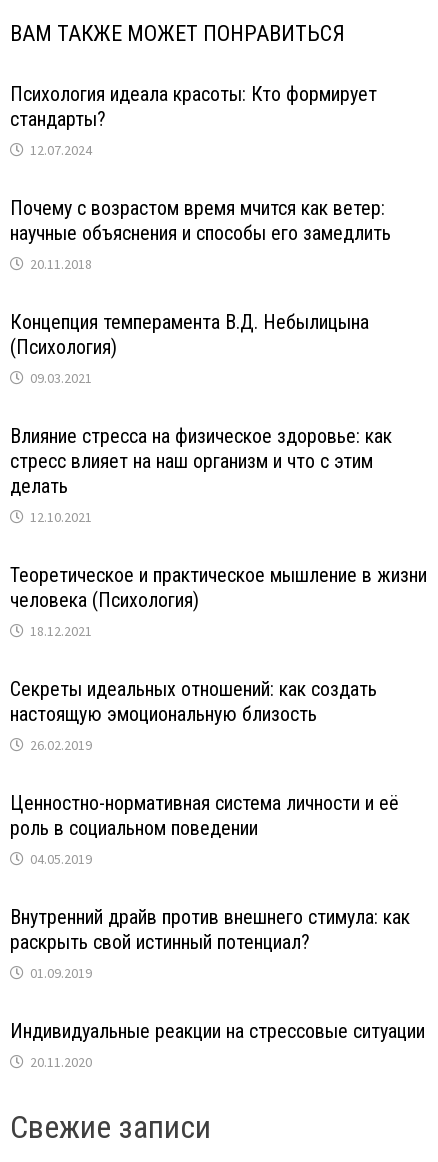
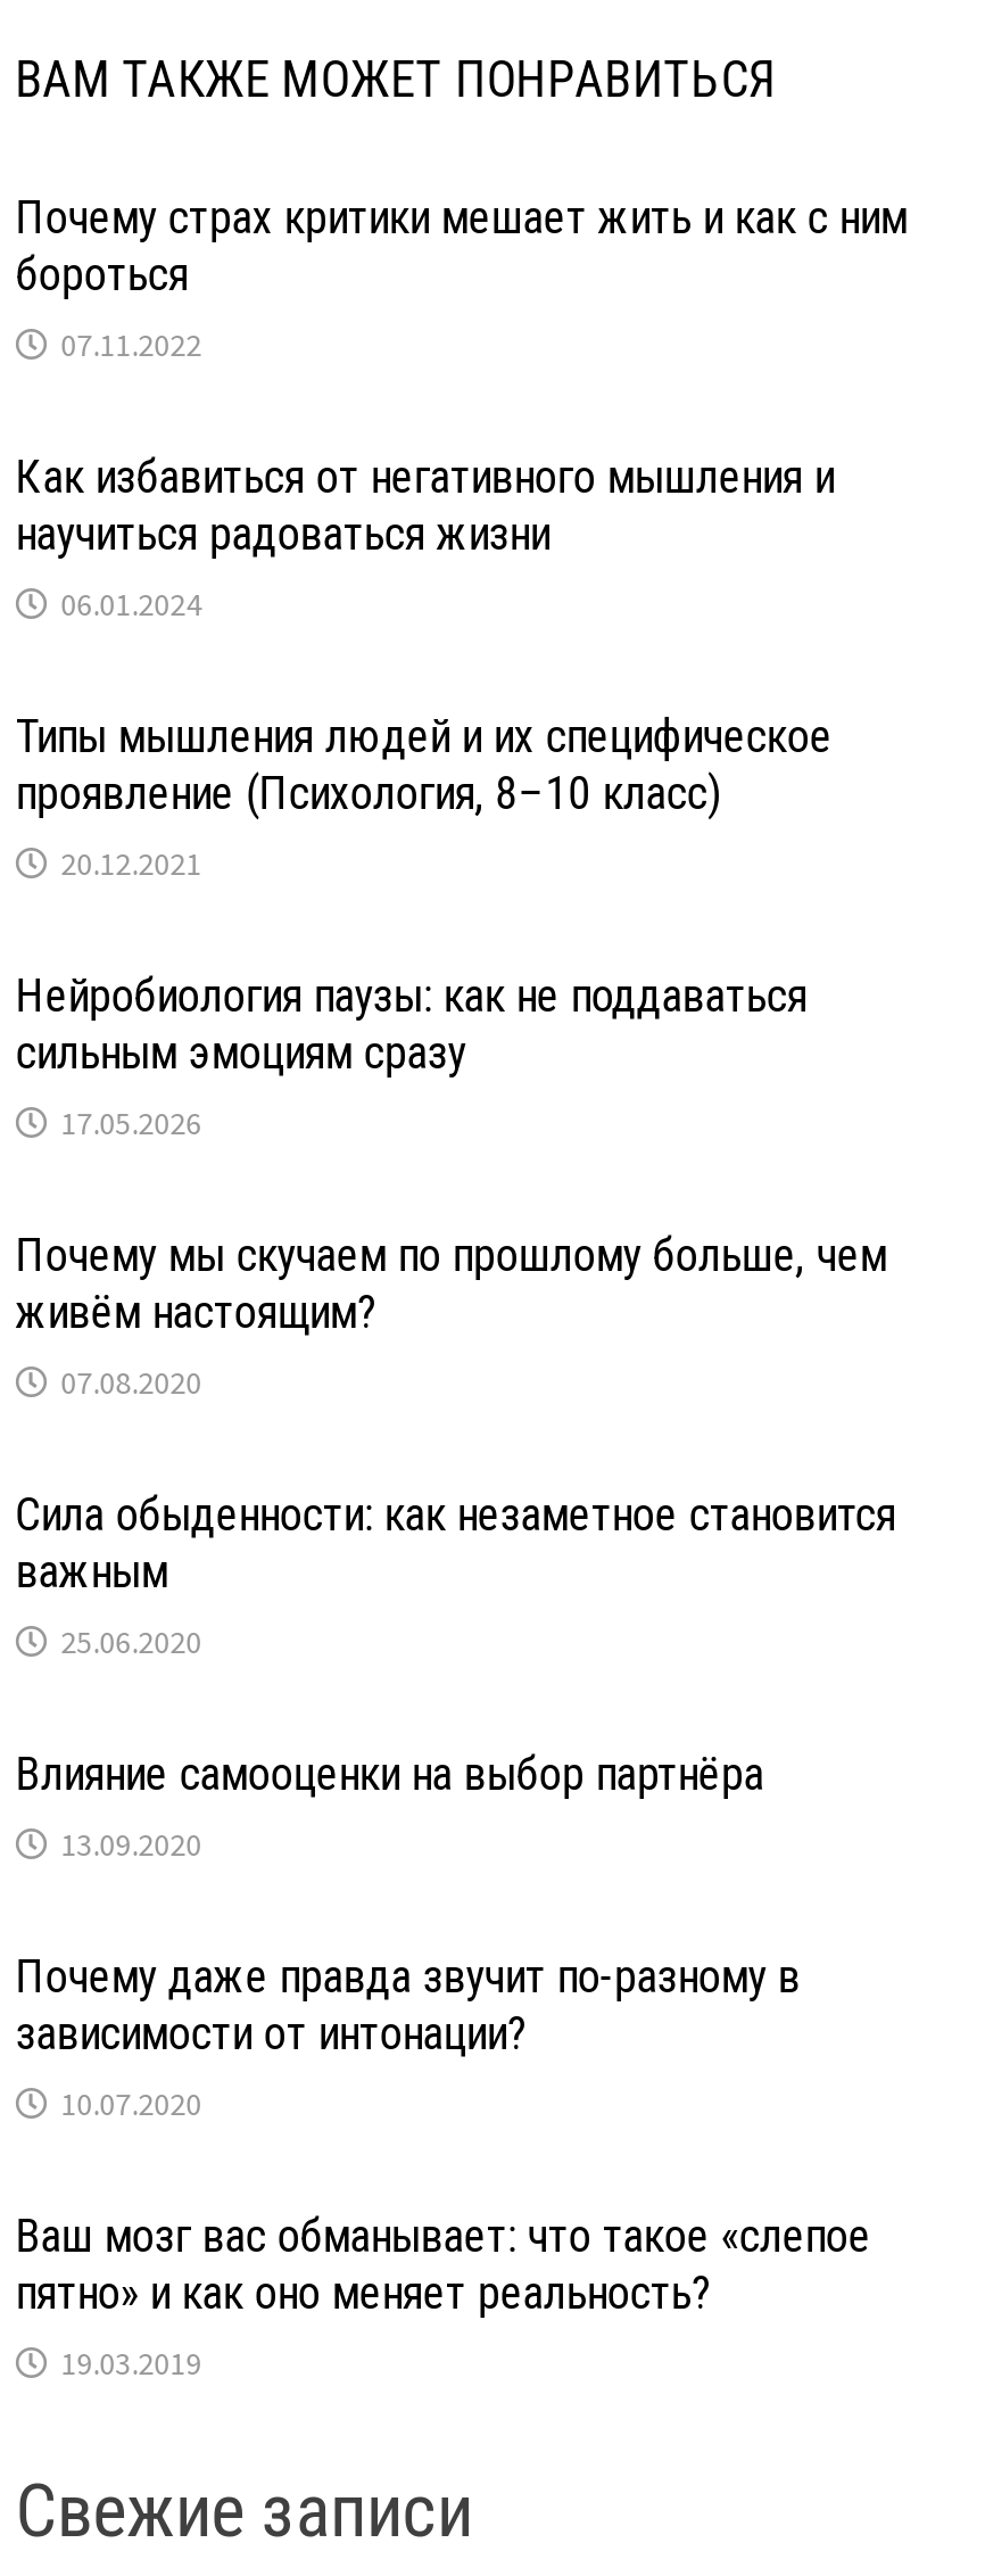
[10,82,377,159] Психология идеала красоты: Кто формирует | стандарты? | 12.07.2024 -> [15,191,907,366] Почему страх критики мешает жить и как с ним | бороться | 07.11.2022
[10,196,391,273] Почему с возрастом время мчится как ветер: | научные объяснения и способы его замедлить | 20.11.2018 -> [15,451,834,626] Как избавиться от негативного мышления и | научиться радоваться жизни | 06.01.2024
[10,310,369,387] Концепция темперамента В.Д. Небылицына | (Психология) | 09.03.2021 -> [15,710,832,885] Типы мышления людей и их специфическое | проявление (Психология, 8–10 класс) | 20.12.2021
[10,424,392,526] Влияние стресса на физическое здоровье: как | стресс влияет на наш организм и что с этим | делать | 12.10.2021 -> [15,969,807,1145] Нейробиология паузы: как не поддаваться | сильным эмоциям сразу | 17.05.2026
[10,563,427,640] Теоретическое и практическое мышление в жизни | человека (Психология) | 18.12.2021 -> [15,1229,887,1404] Почему мы скучаем по прошлому больше, чем | живём настоящим? | 07.08.2020
[10,677,377,754] Секреты идеальных отношений: как создать | настоящую эмоциональную близость | 26.02.2019 -> [15,1488,896,1663] Сила обыденности: как незаметное становится | важным | 25.06.2020
[10,791,399,868] Ценностно-нормативная система личности и её | роль в социальном поведении | 04.05.2019 -> [15,1748,764,1866] Влияние самооценки на выбор партнёра | 13.09.2020
[10,905,410,982] Внутренний драйв против внешнего стимула: как | раскрыть свой истинный потенциал? | 01.09.2019 -> [15,1950,800,2125] Почему даже правда звучит по-разному в | зависимости от интонации? | 10.07.2020
[10,1019,425,1071] Индивидуальные реакции на стрессовые ситуации | 20.11.2020 -> [15,2210,871,2385] Ваш мозг вас обманывает: что такое «слепое | пятно» и как оно меняет реальность? | 19.03.2019

